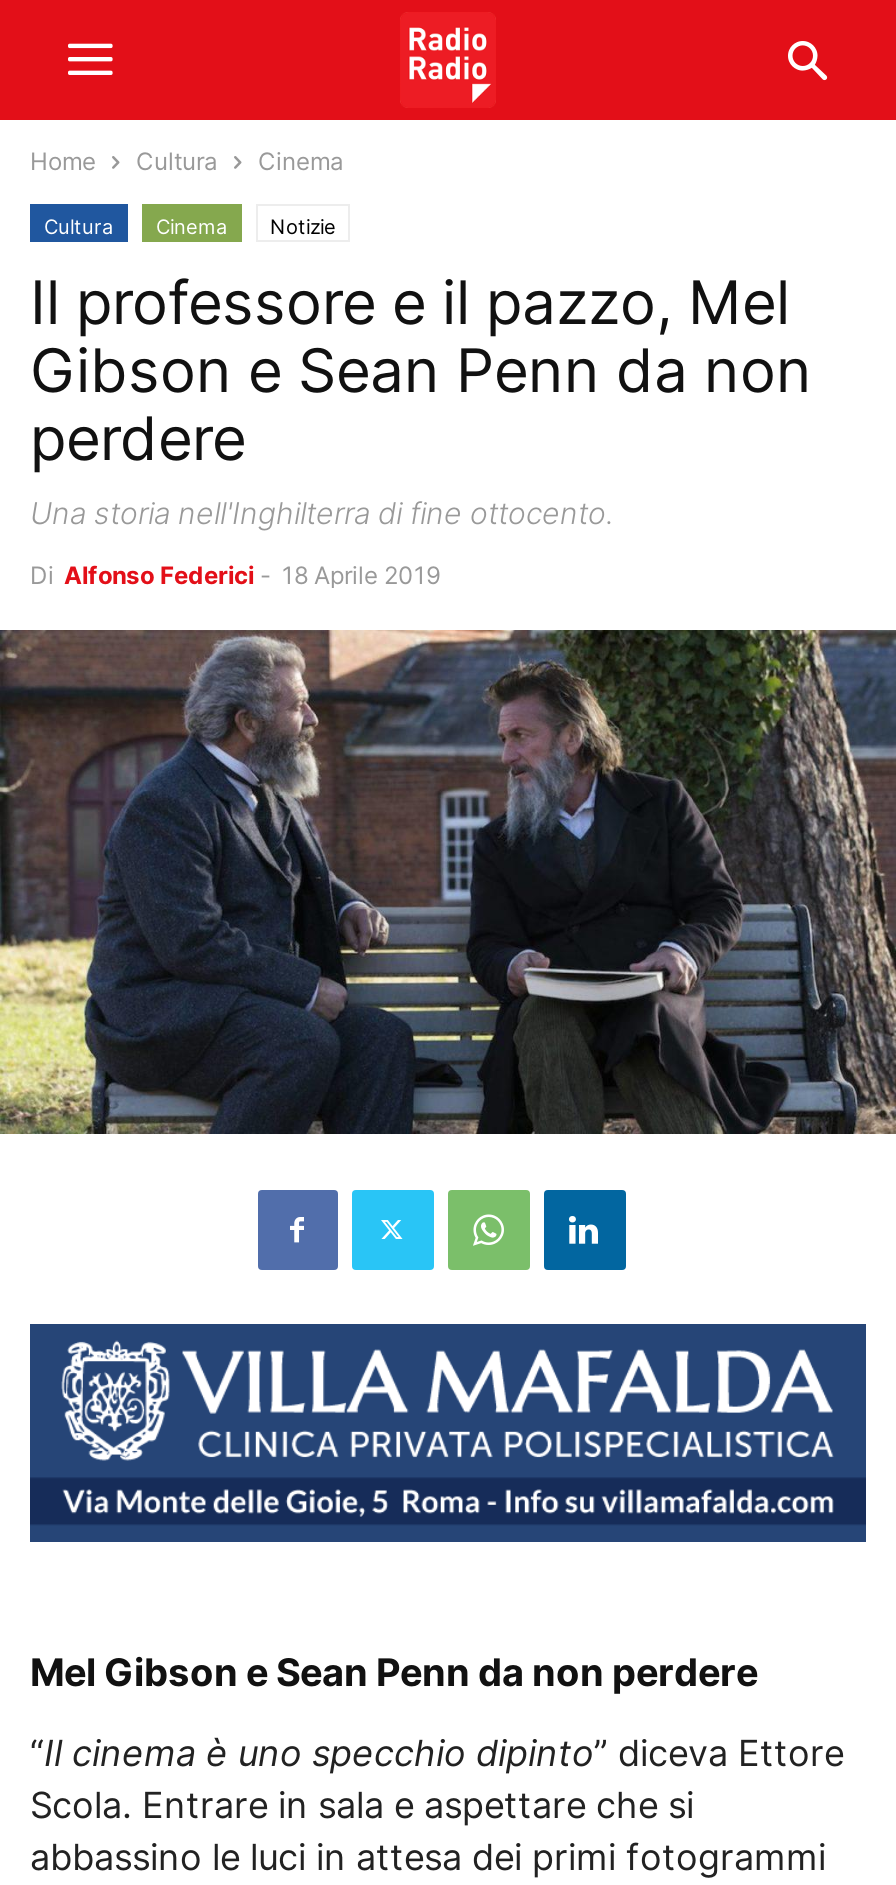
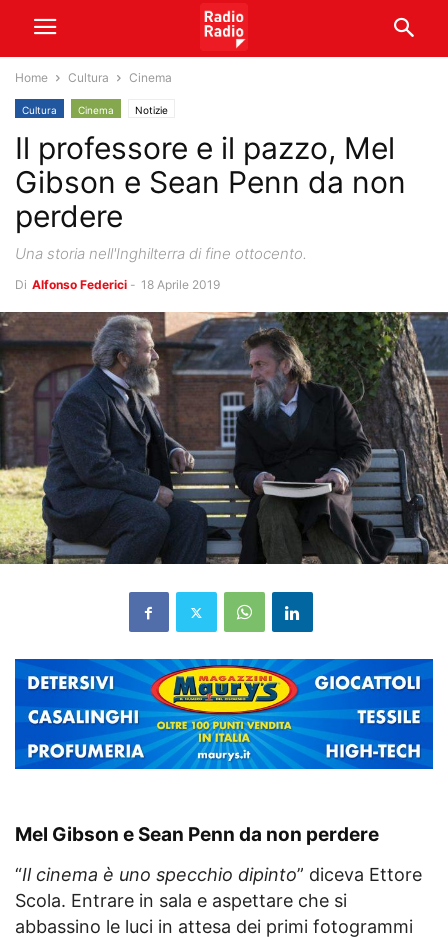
[28,1322,868,1544] [image] -> [14,658,434,770] [image]

